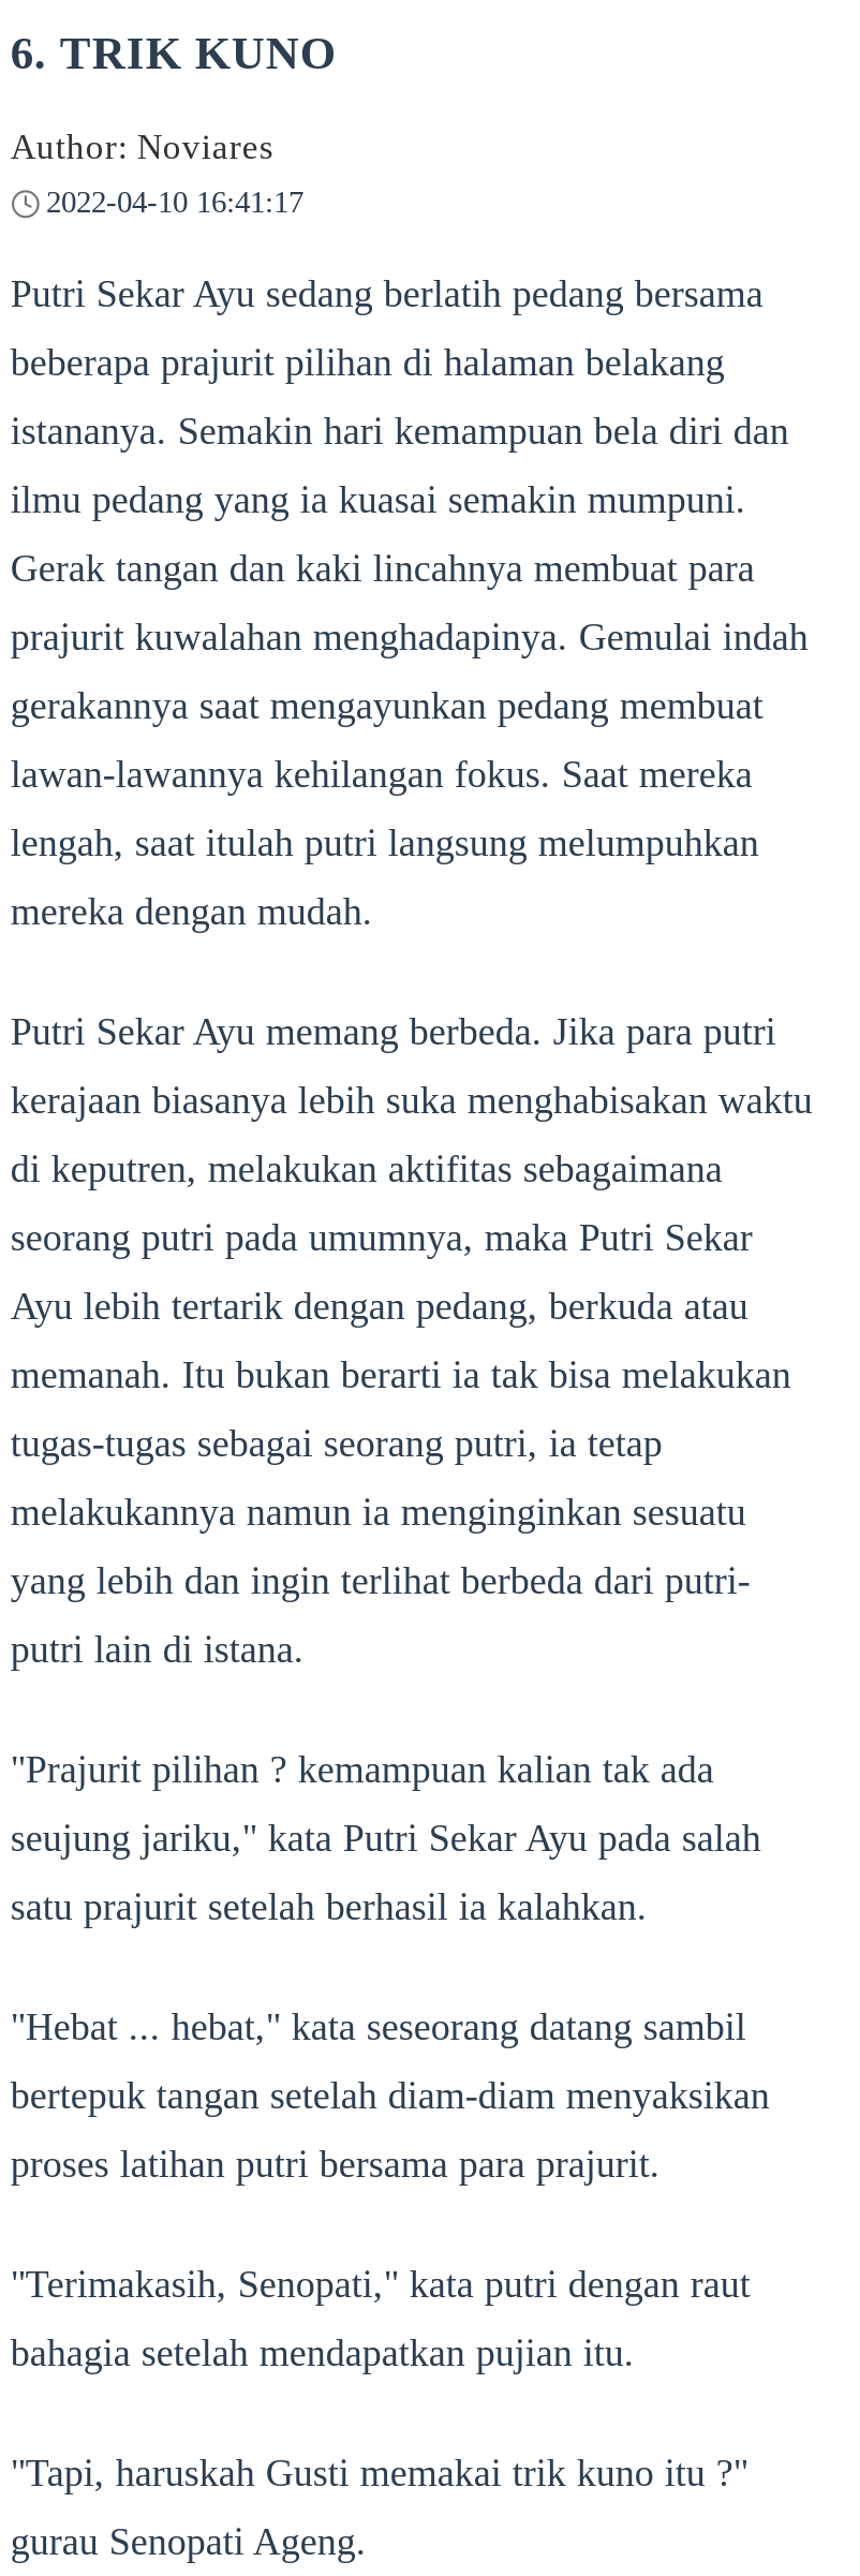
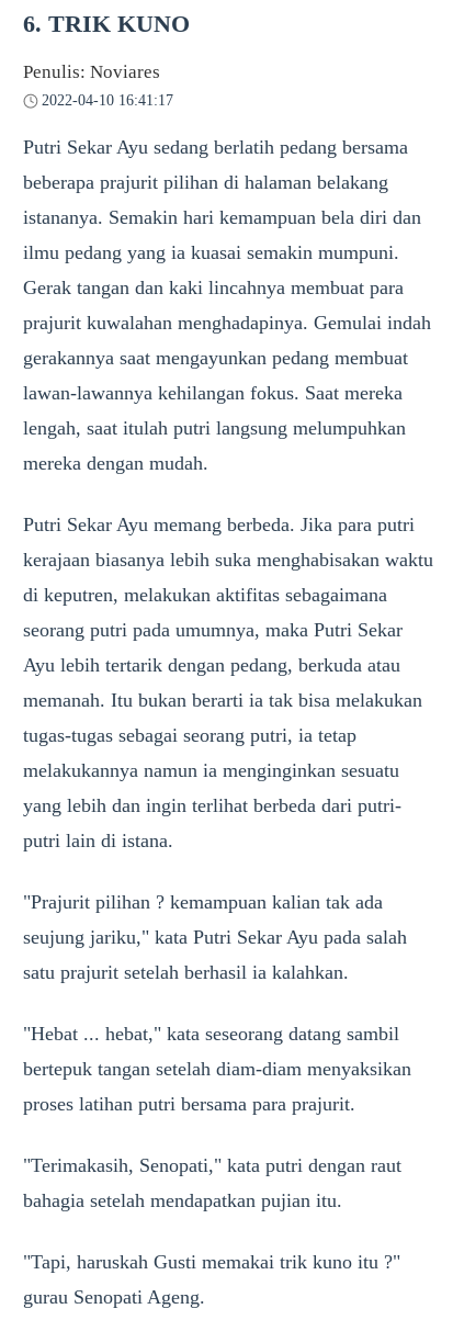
[10,127,274,168] Author: Noviares -> [23,62,160,83] Penulis: Noviares

